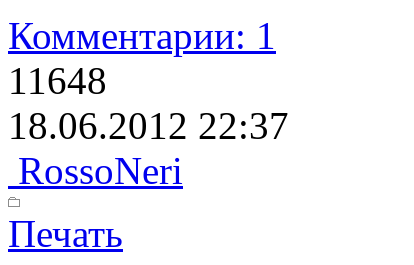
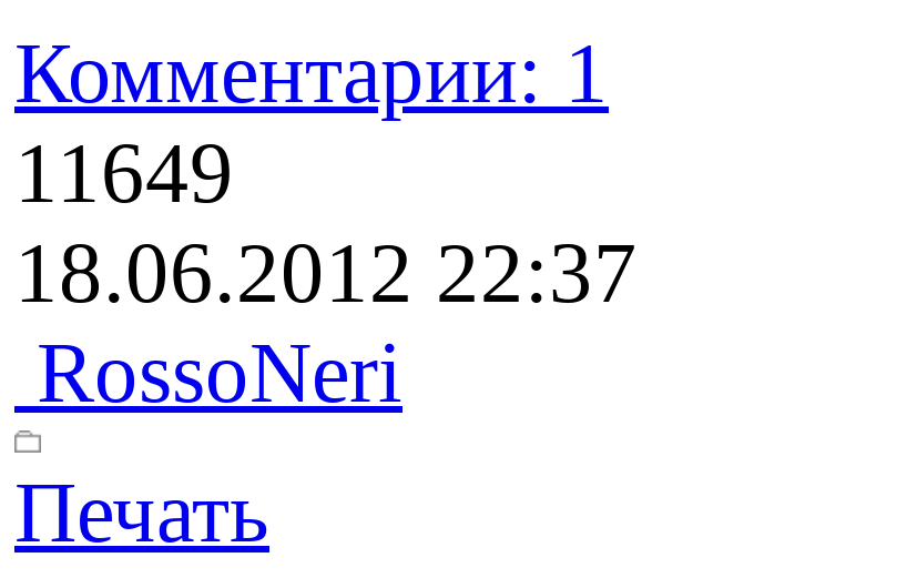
[8,59,107,102] 11648 -> [14,123,234,219] 11649

